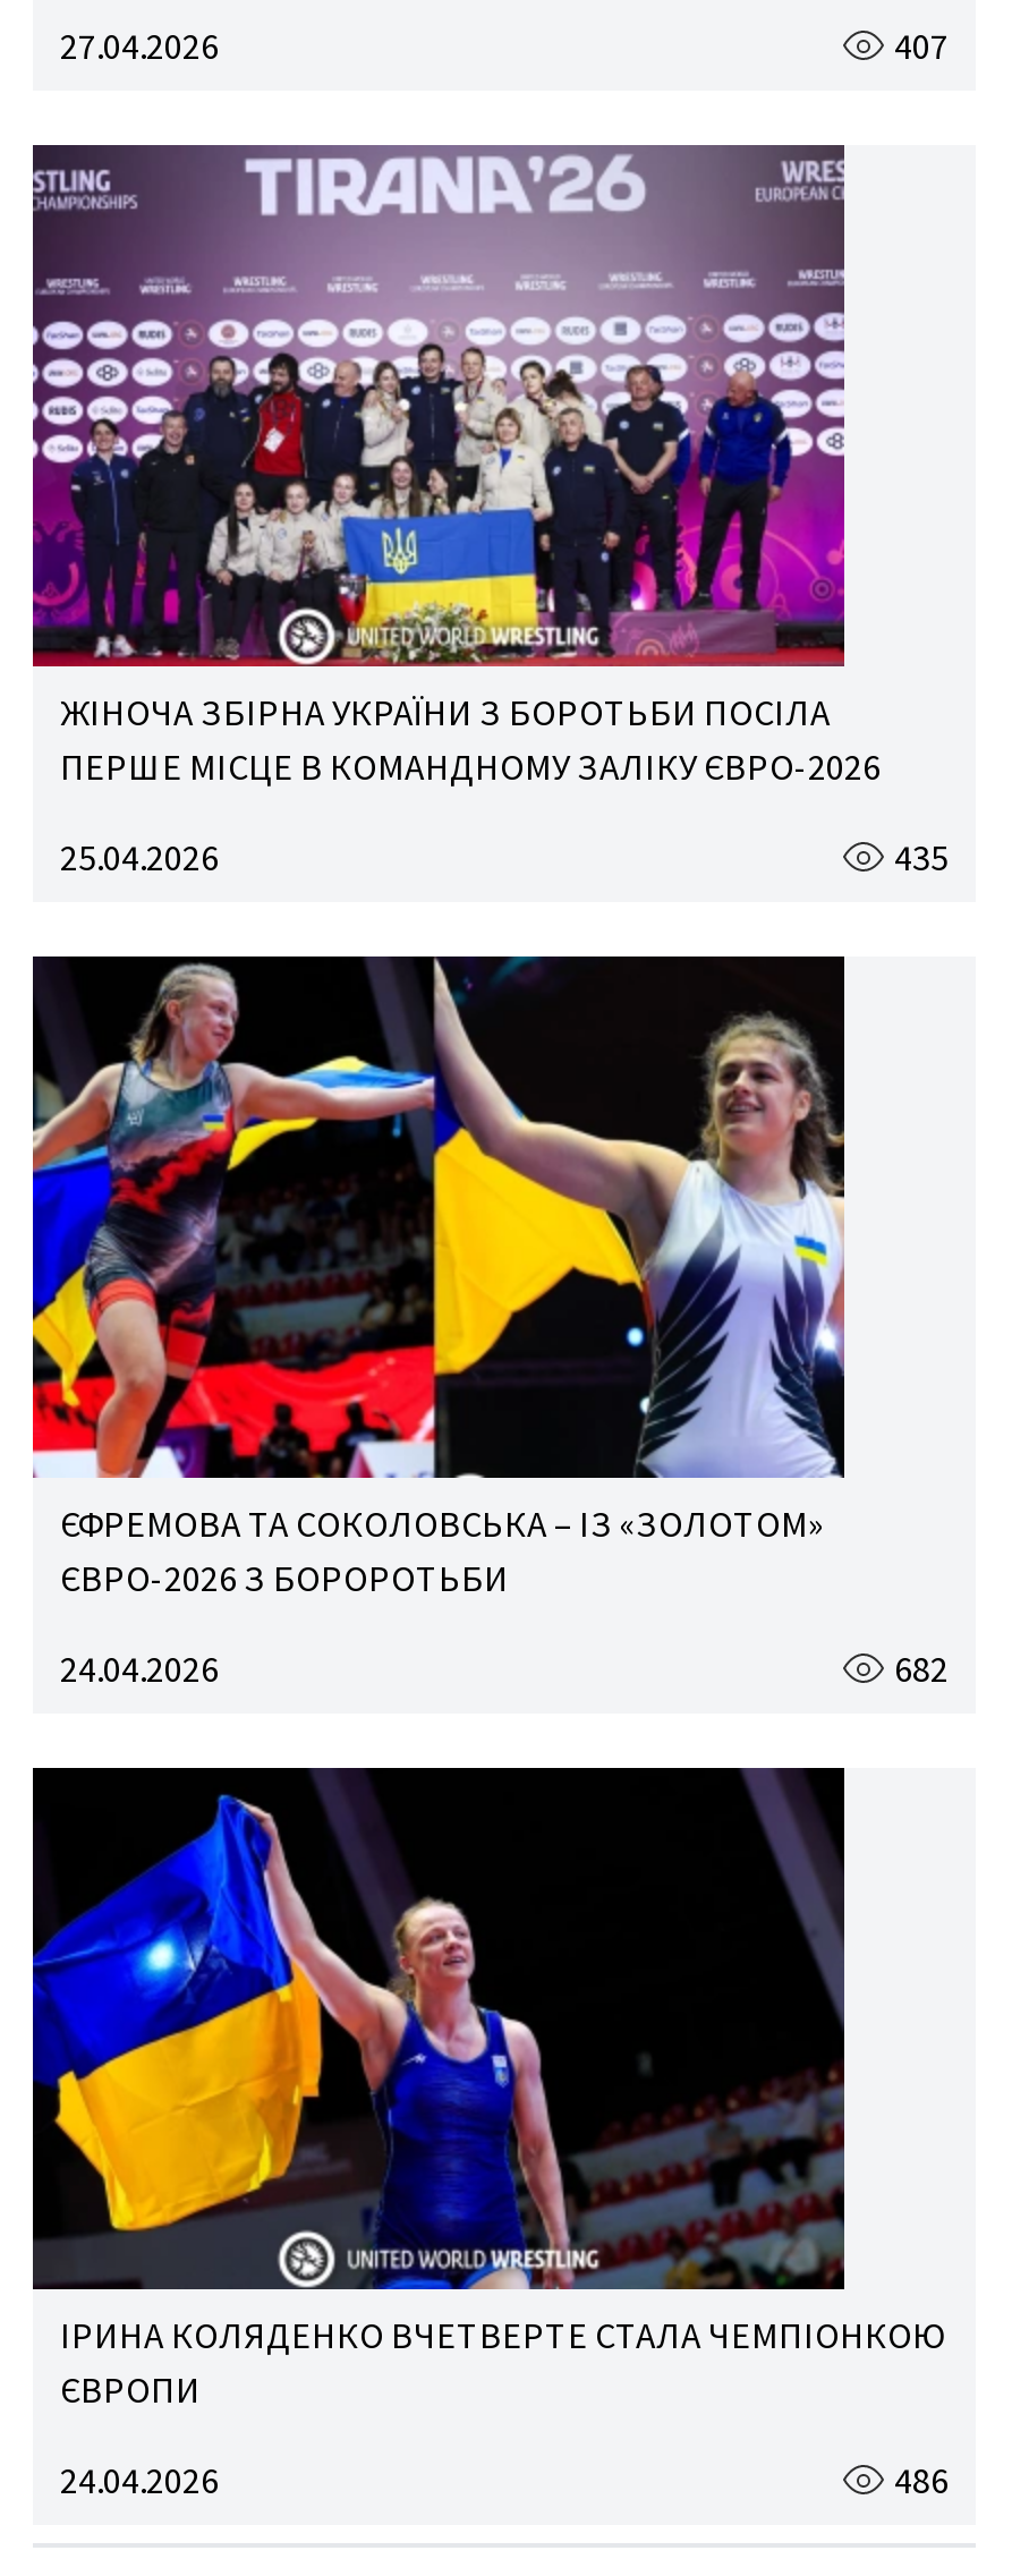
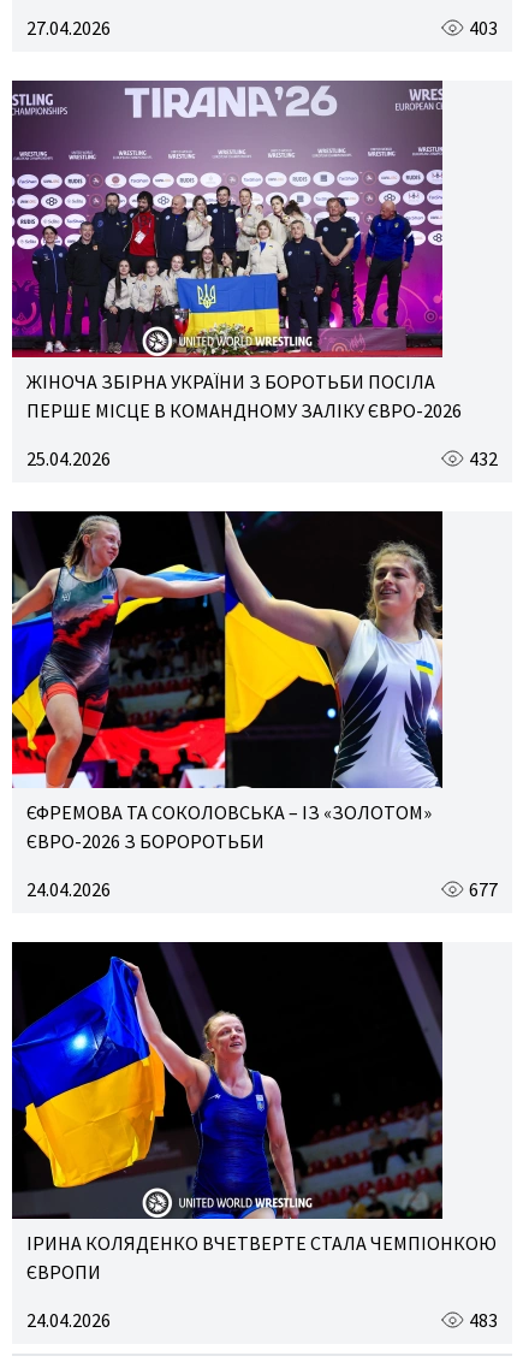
[894,24,949,69] 407 -> [469,16,498,40] 403
[894,835,949,880] 435 -> [469,447,498,471] 432
[894,1646,949,1692] 682 -> [469,878,498,902] 677
[894,2458,949,2503] 486 -> [469,1308,498,1332] 483

